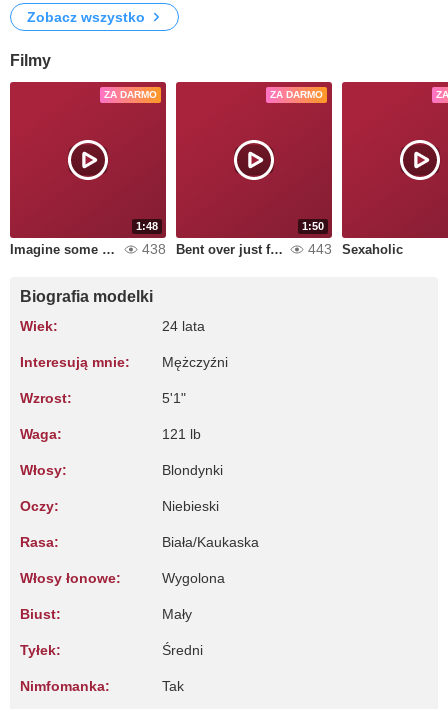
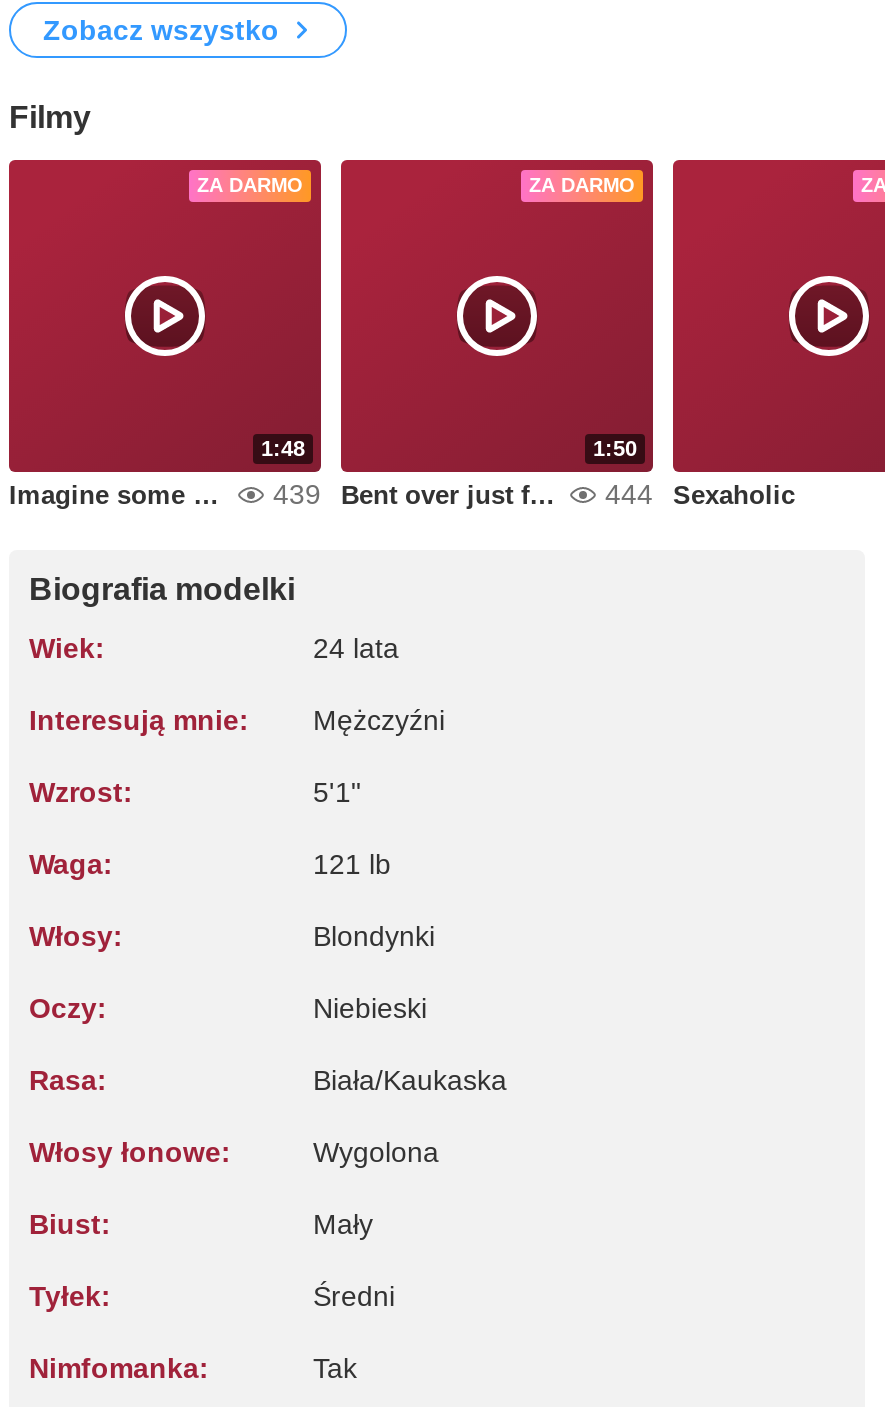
[142,241,166,257] 438 -> [273,478,321,510] 439
[308,241,332,257] 443 -> [605,478,653,510] 444

